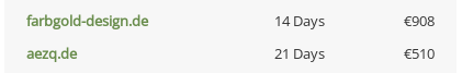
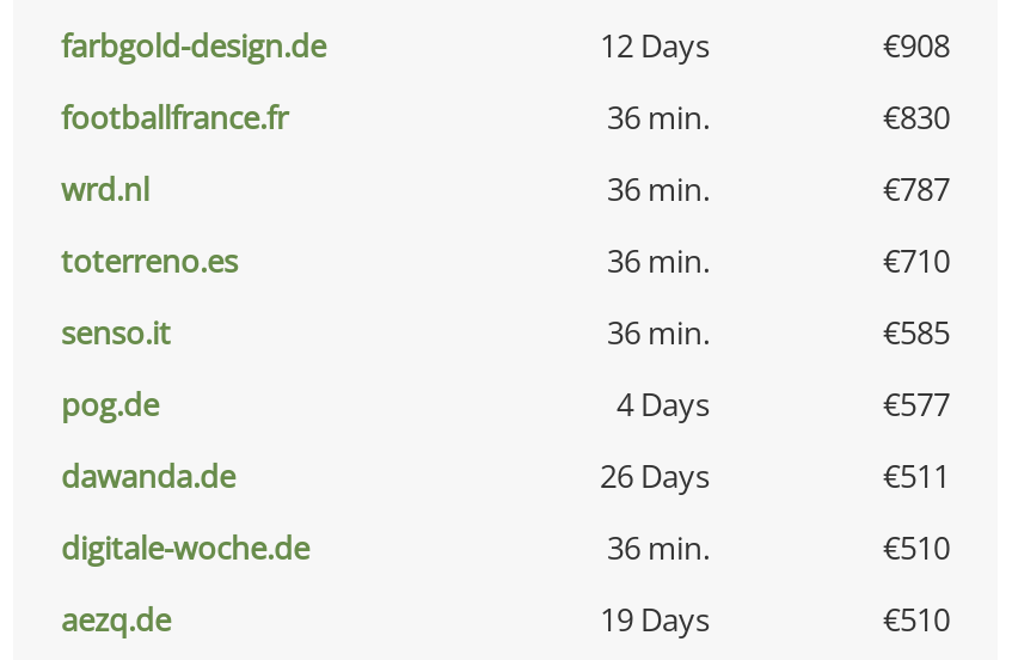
[274,11,324,31] 14 Days -> [600,24,710,67] 12 Days
none -> [61,96,950,569] footballfrance.fr | 36 min. | €830 | wrd.nl | 36 min. | €787 | toterreno.es | 36 min. | €710 | senso.it | 36 min. | €585 | pog.de | 4 Days | €577 | dawanda.de | 26 Days | €511 | digitale-woche.de | 36 min. | €510
[274,44,324,63] 21 Days -> [600,598,710,641] 19 Days

